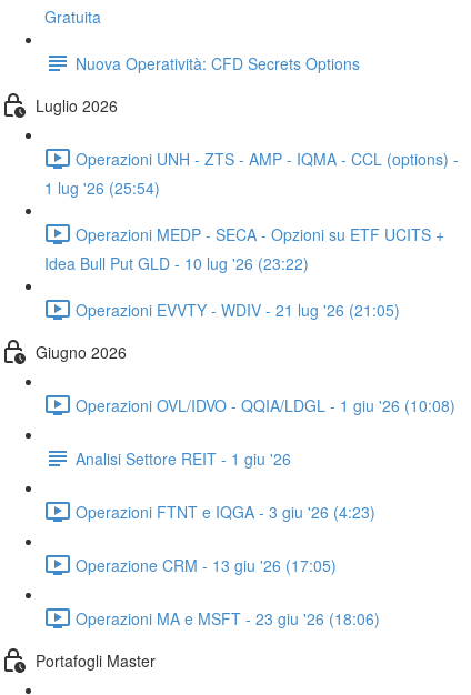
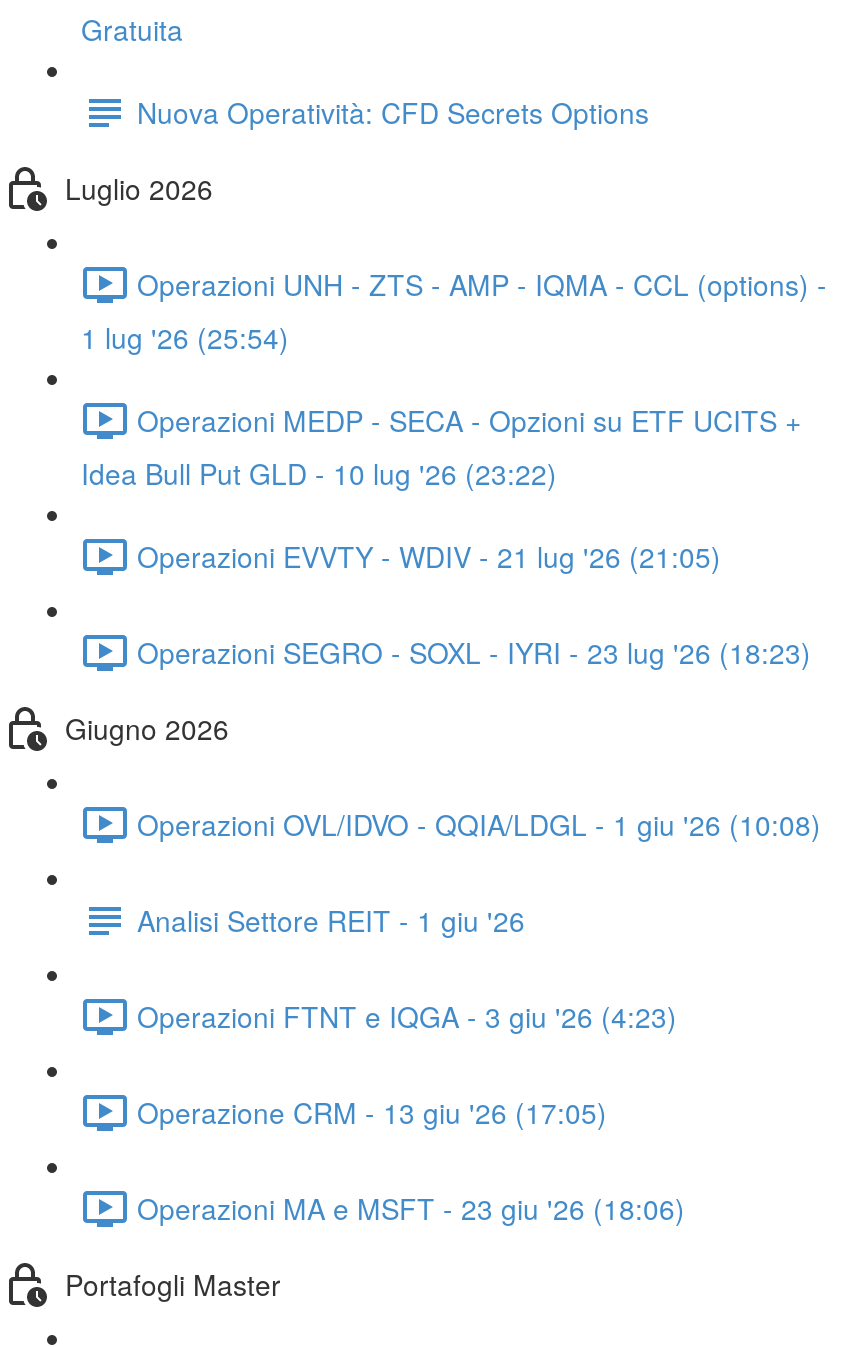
none -> [137,632,811,672] Operazioni SEGRO - SOXL - IYRI - 23 lug '26 (18:23)

